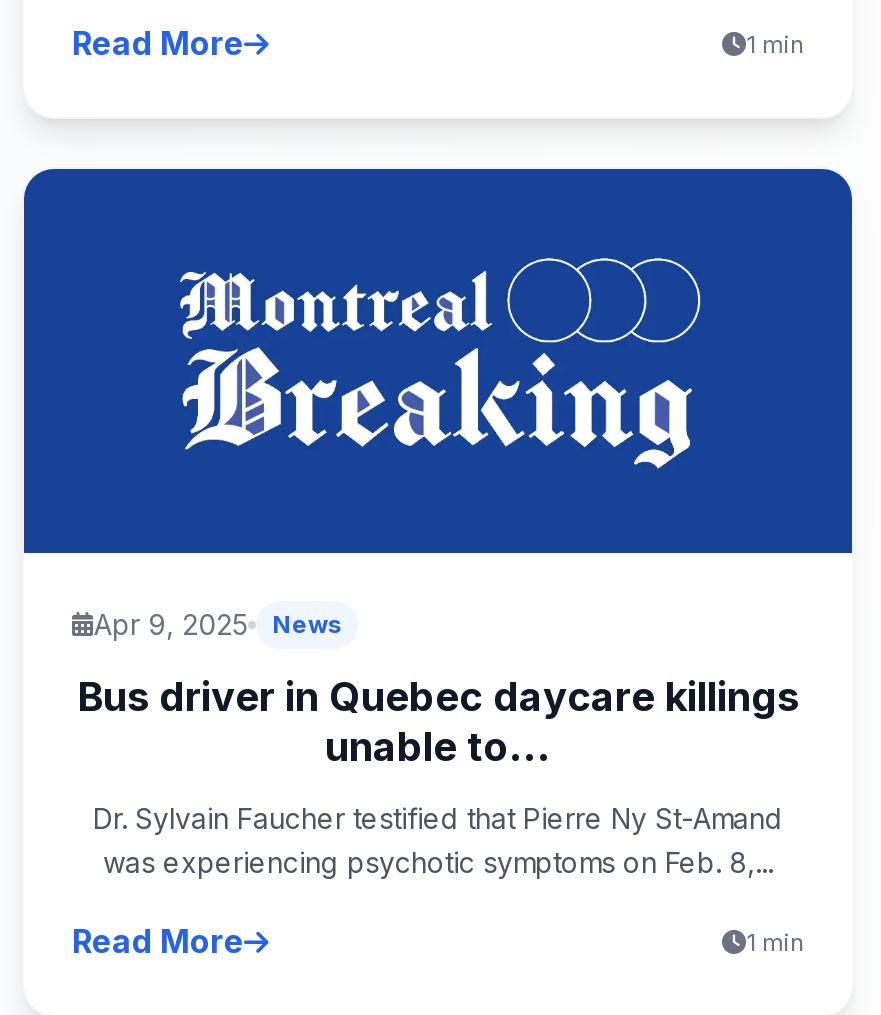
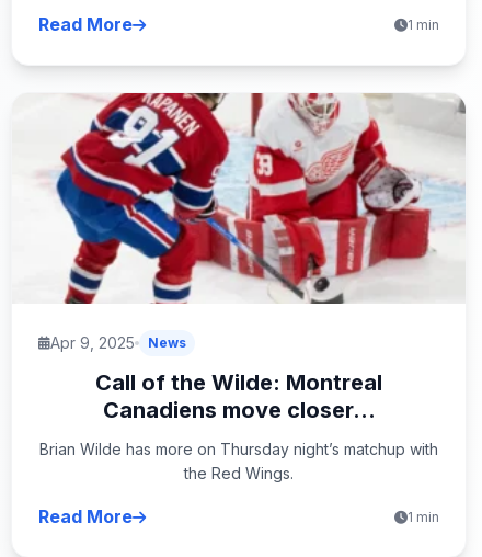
[22,167,854,555] [image] -> [12,92,466,305] [image]
[77,673,799,771] Bus driver in Quebec daycare killings | unable to... -> [95,370,382,423] Call of the Wilde: Montreal | Canadiens move closer...
[93,801,783,879] Dr. Sylvain Faucher testified that Pierre Ny St-Amand | was experiencing psychotic symptoms on Feb. 8,... -> [39,440,438,482] Brian Wilde has more on Thursday night’s matchup with | the Red Wings.

